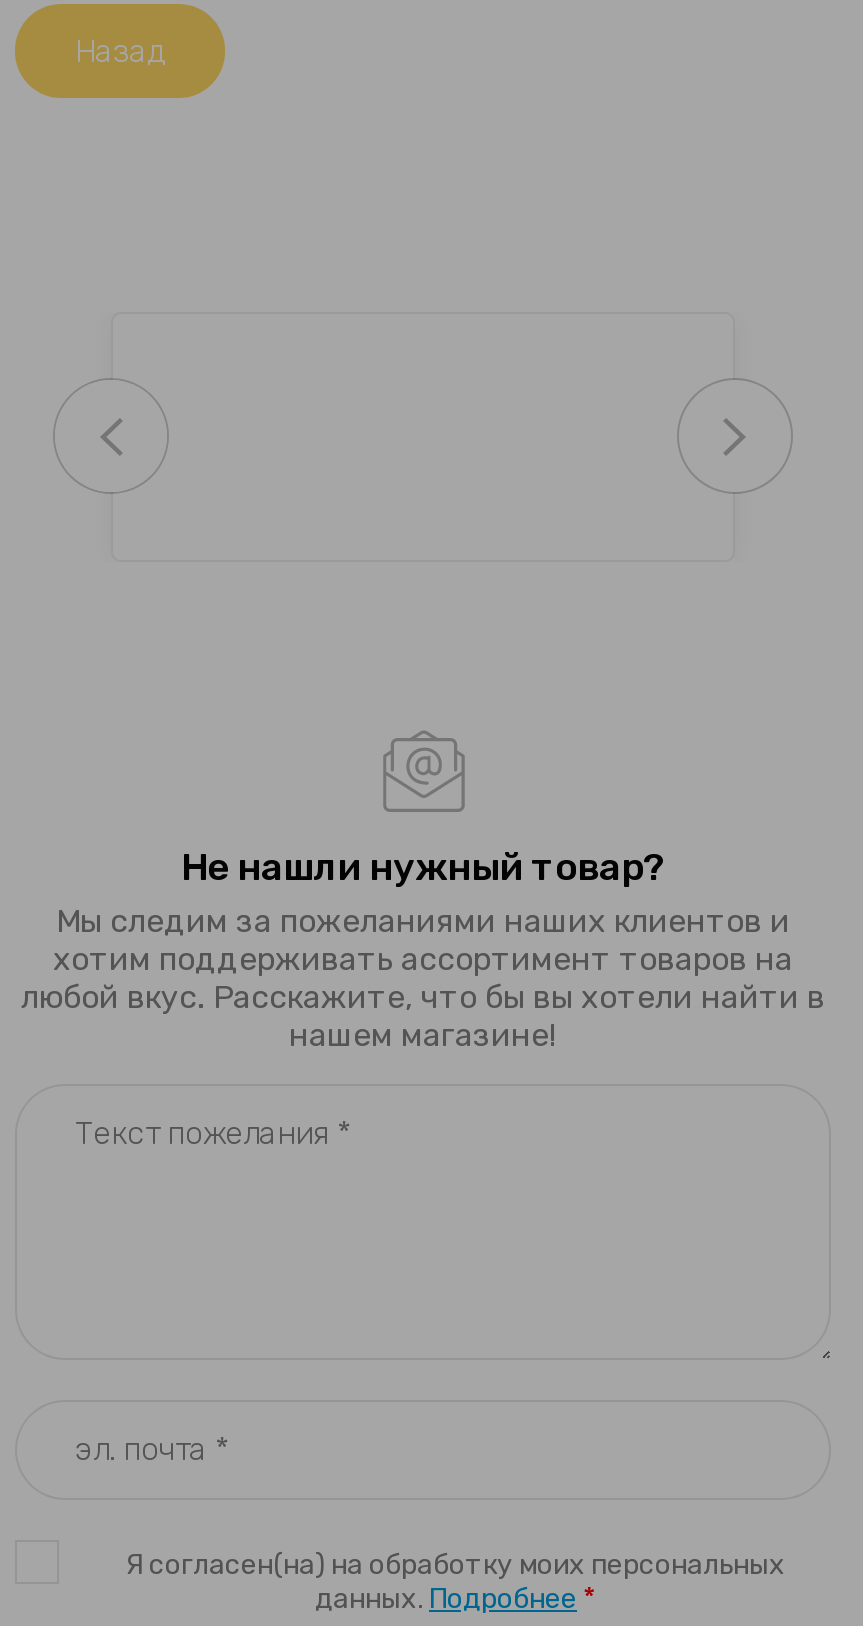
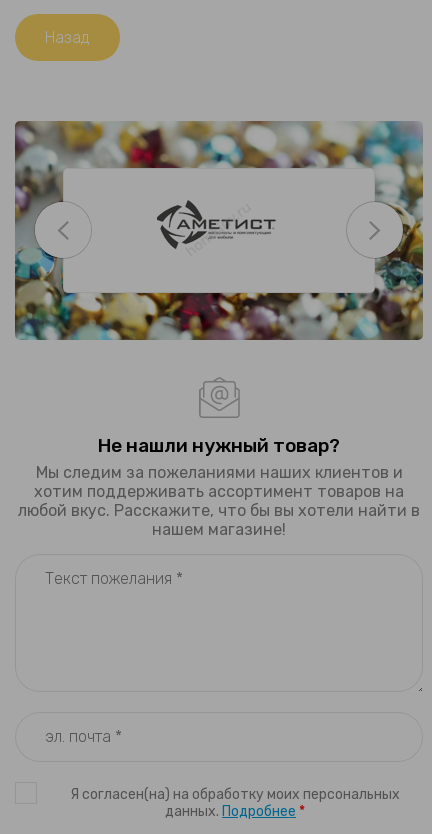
none -> [14,120,424,341] [image]

